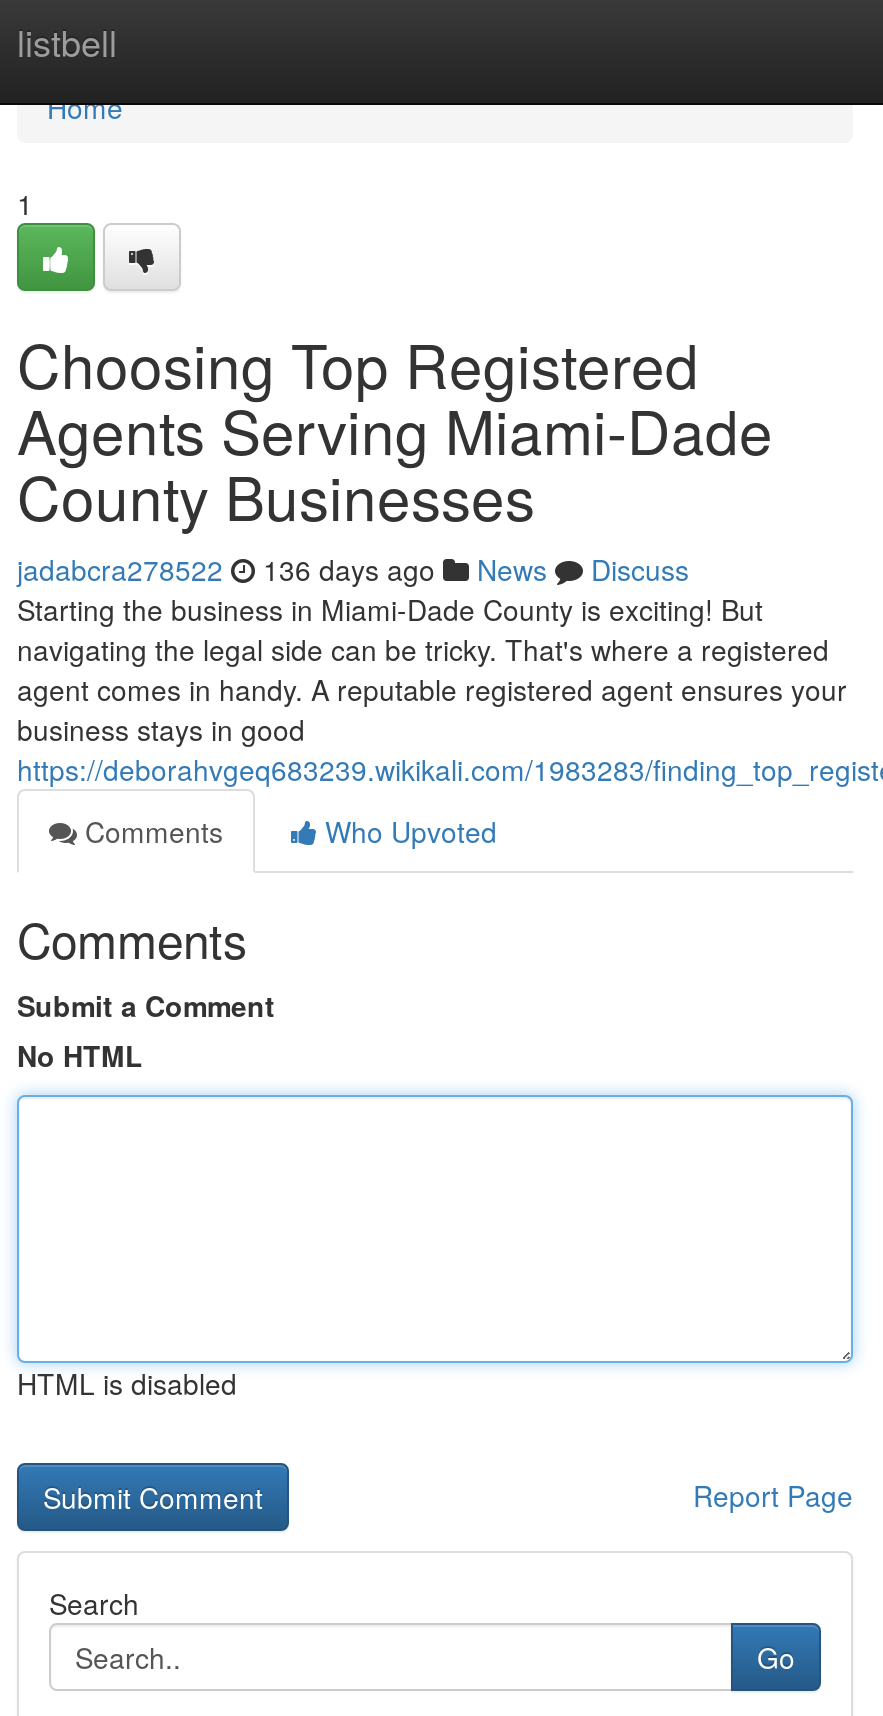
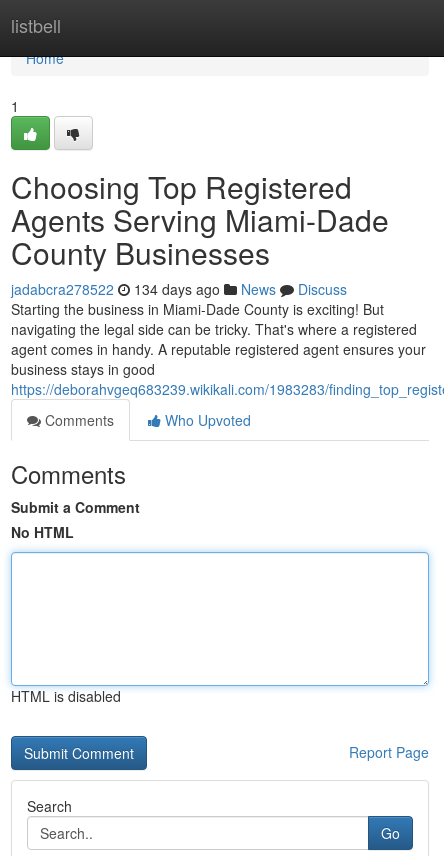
[17,549,689,589] jadabcra278522 136 days ago News Discuss -> [11,279,347,299] jadabcra278522 134 days ago News Discuss

